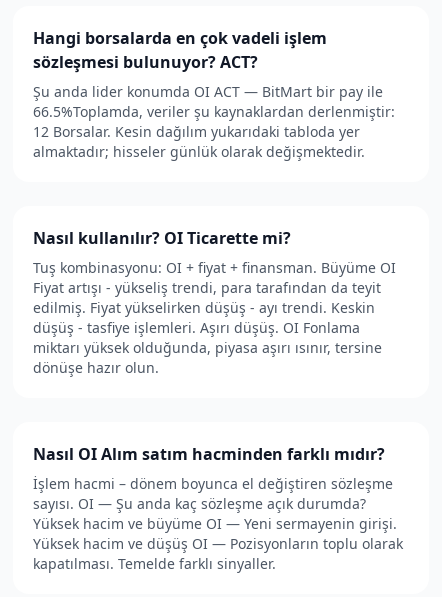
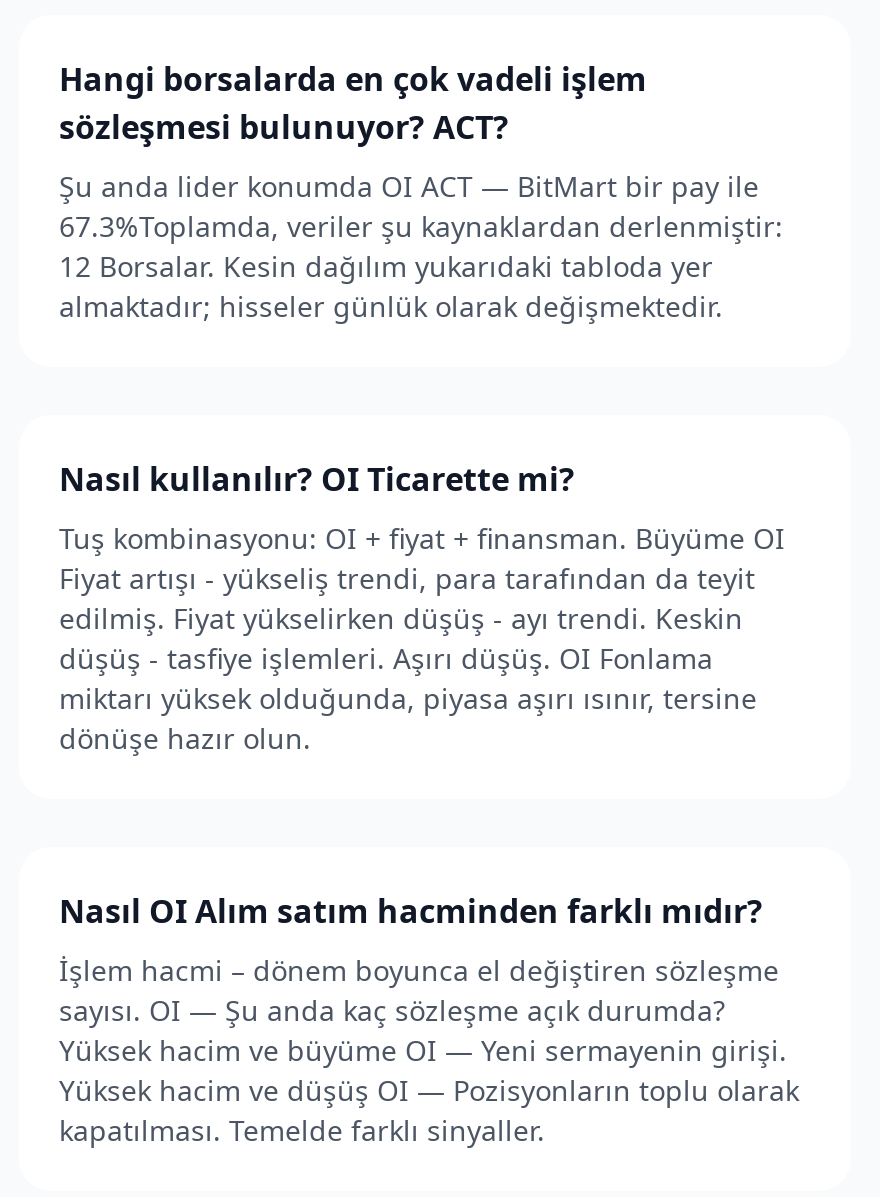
[33,102,395,121] 66.5%Toplamda, veriler şu kaynaklardan derlenmiştir: -> [59,207,783,245] 67.3%Toplamda, veriler şu kaynaklardan derlenmiştir:

